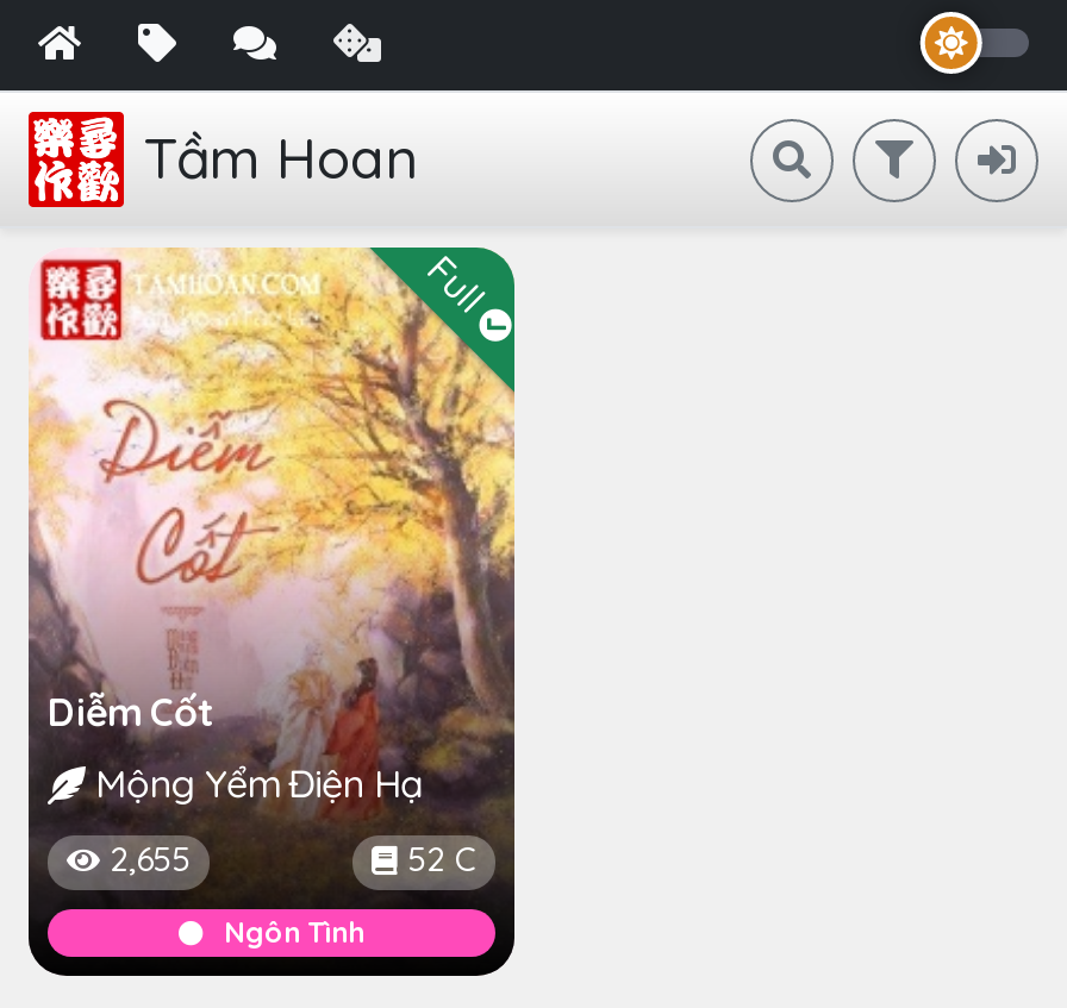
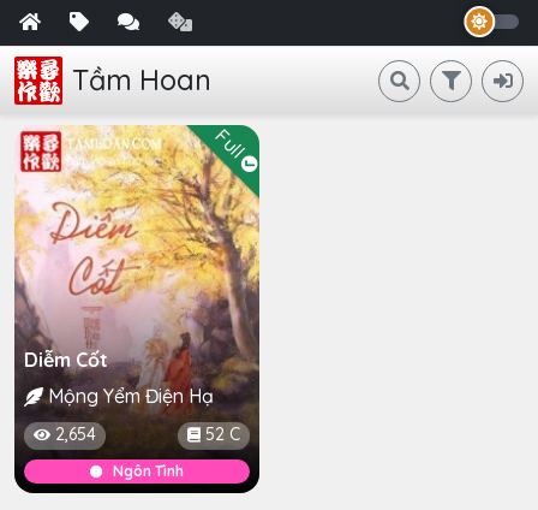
[110,837,191,880] 2,655 -> [55,423,96,445] 2,654

